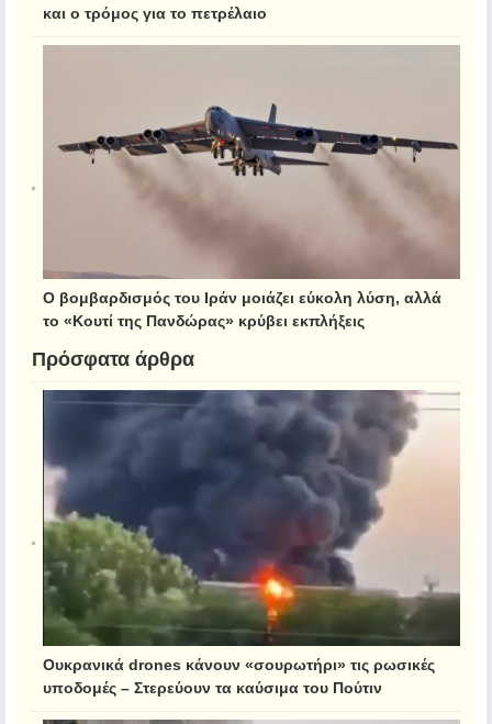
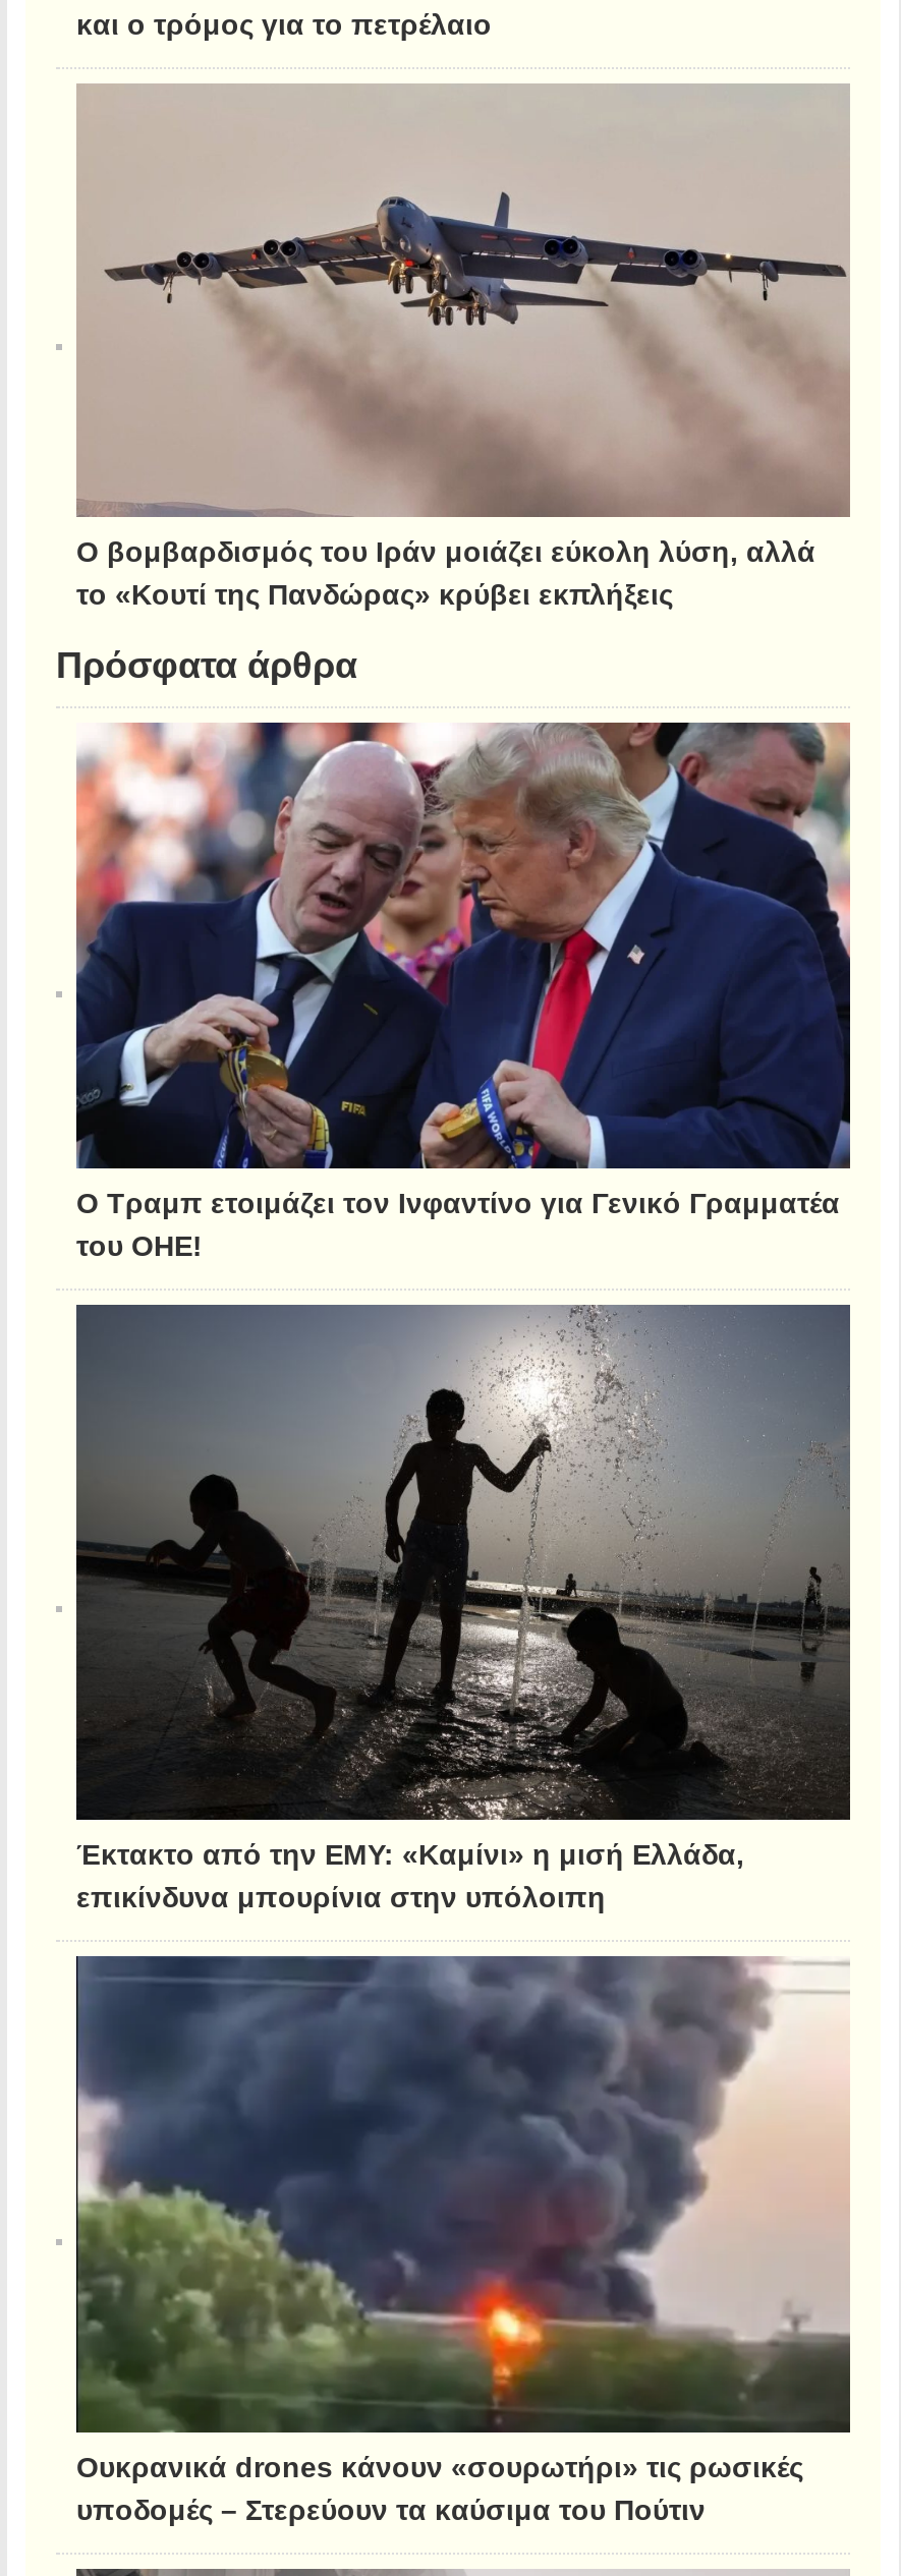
none -> [56,721,852,1258] [image] | Ο Τραμπ ετοιμάζει τον Ινφαντίνο για Γενικό Γραμματέα | του ΟΗΕ!
none -> [56,1303,852,1910] [image] | Έκτακτο από την ΕΜΥ: «Καμίνι» η μισή Ελλάδα, | επικίνδυνα μπουρίνια στην υπόλοιπη

